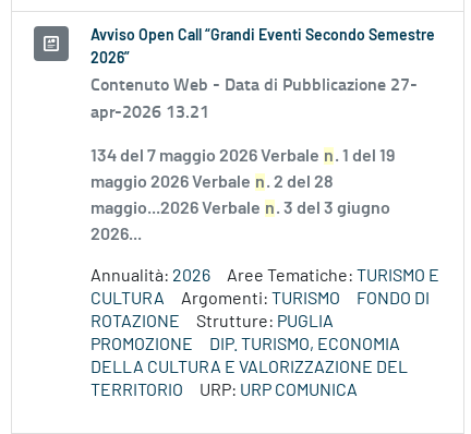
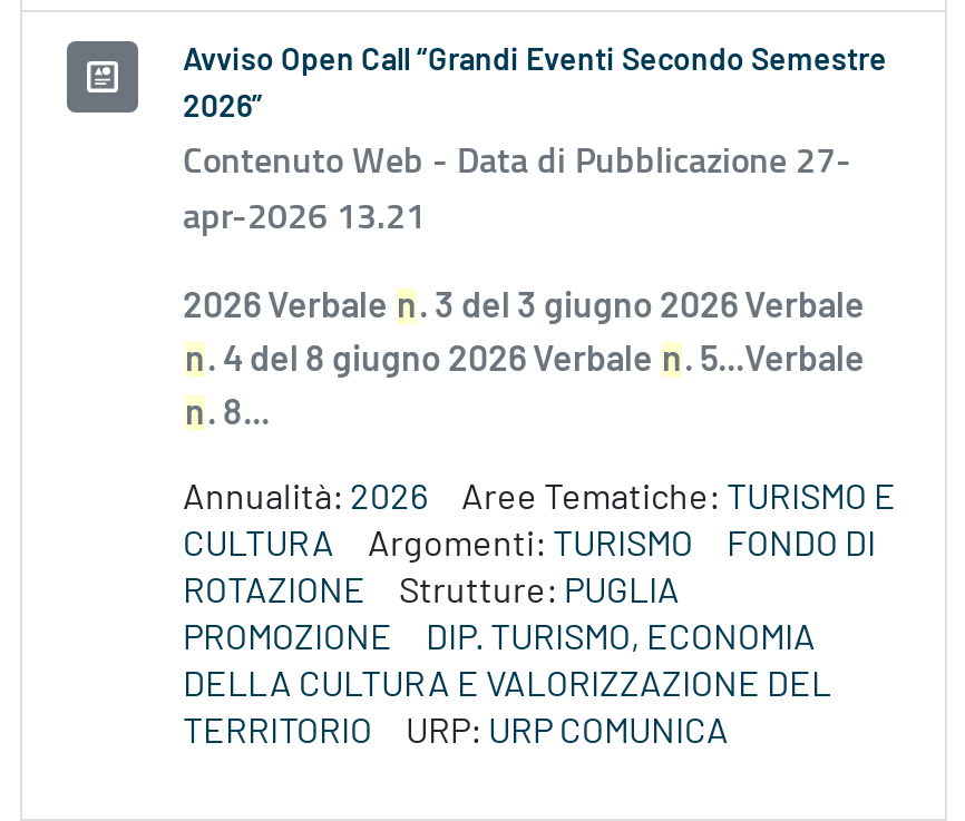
[90,148,395,243] 134 del 7 maggio 2026 Verbale n. 1 del 19 | maggio 2026 Verbale n. 2 del 28 | maggio...2026 Verbale n. 3 del 3 giugno | 2026... -> [183,289,865,432] 2026 Verbale n. 3 del 3 giugno 2026 Verbale | n. 4 del 8 giugno 2026 Verbale n. 5...Verbale | n. 8...

